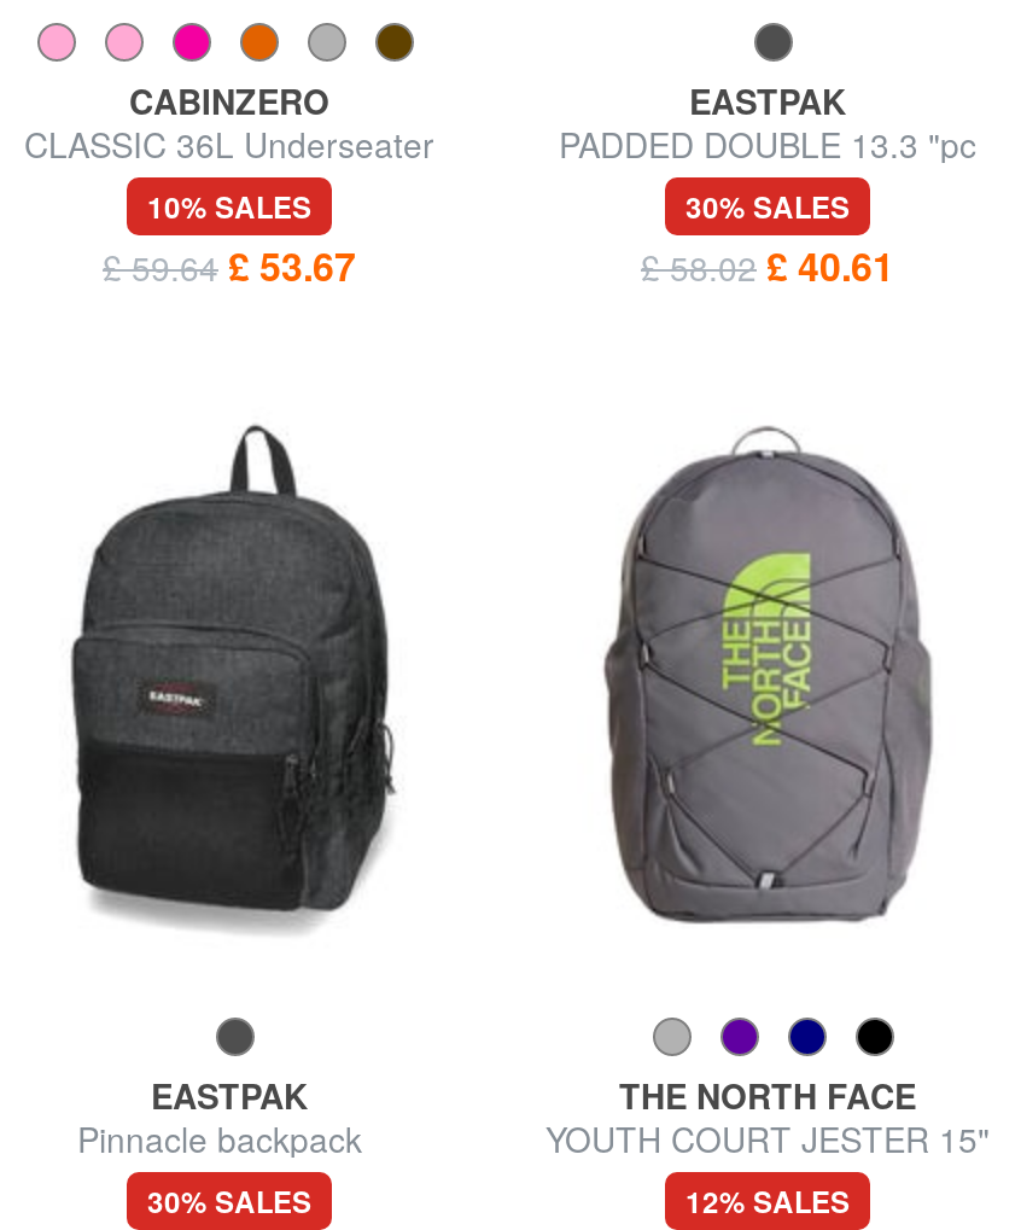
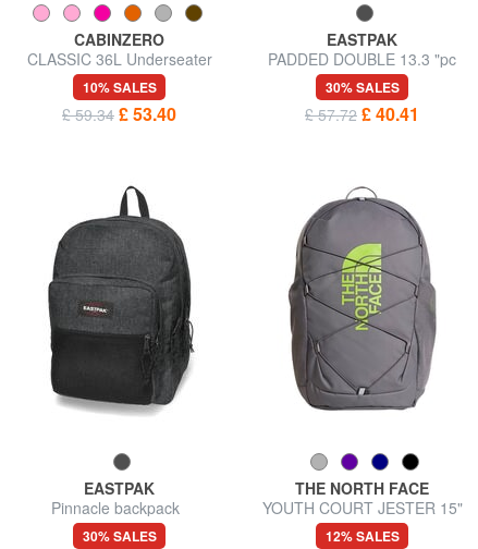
[103,237,356,292] £ 59.64 £ 53.67 -> [62,101,176,126] £ 59.34 £ 53.40
[641,237,894,292] £ 58.02 £ 40.61 -> [305,101,419,126] £ 57.72 £ 40.41

